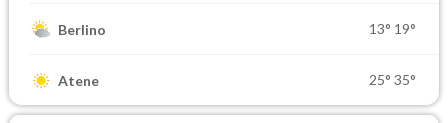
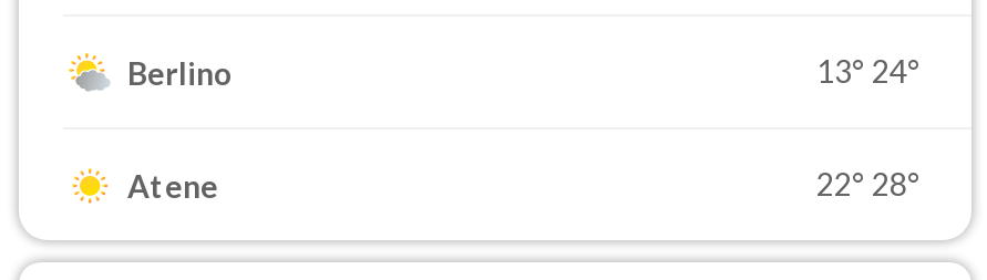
[369,20,416,37] 13° 19° -> [816,51,921,89] 13° 24°
[369,71,416,88] 25° 35° -> [816,164,921,202] 22° 28°

